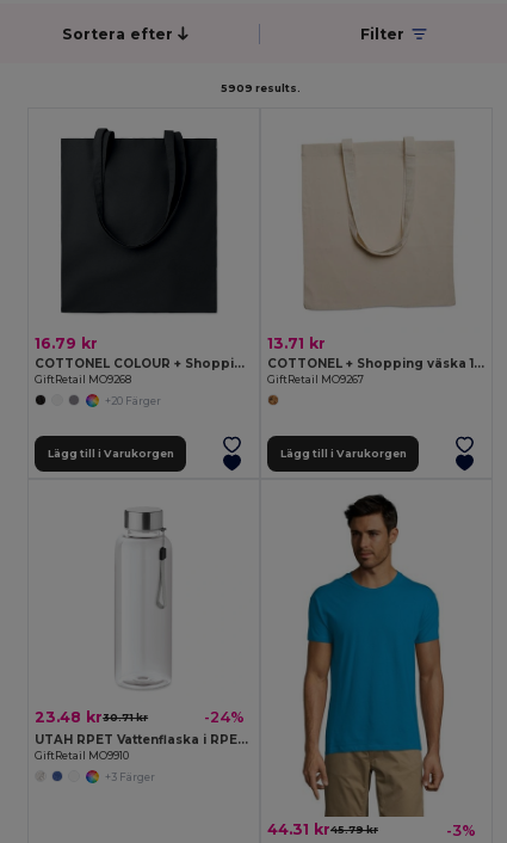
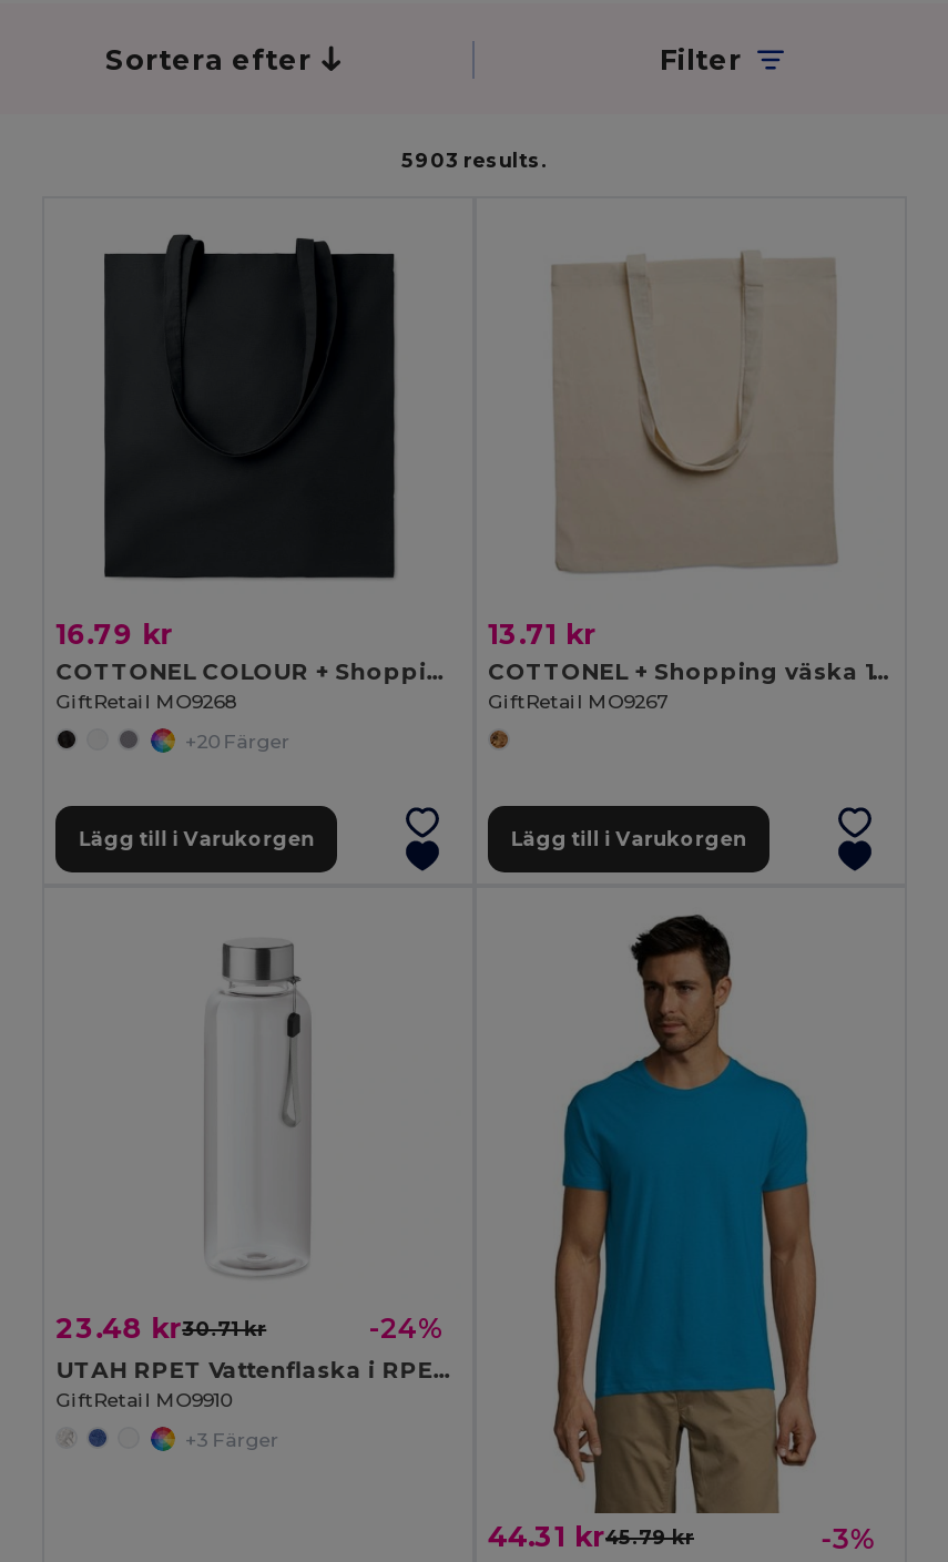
[220,83,300,95] 5909 results. -> [401,150,548,172] 5903 results.

